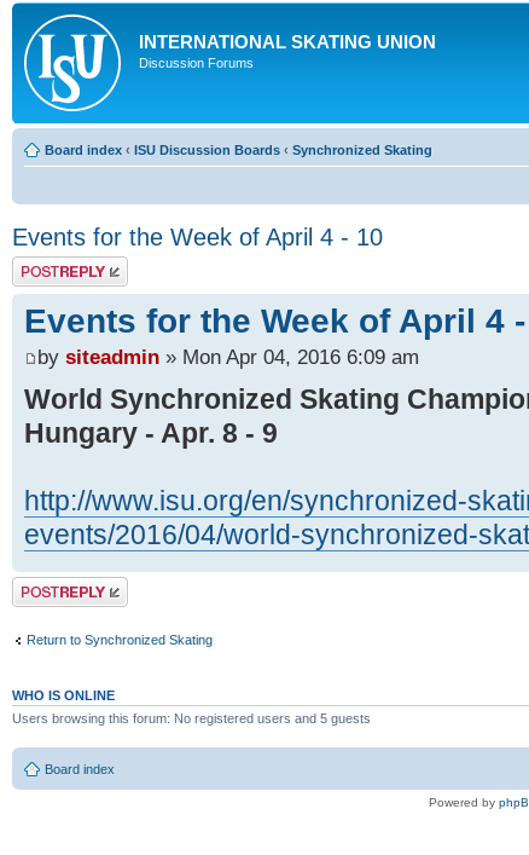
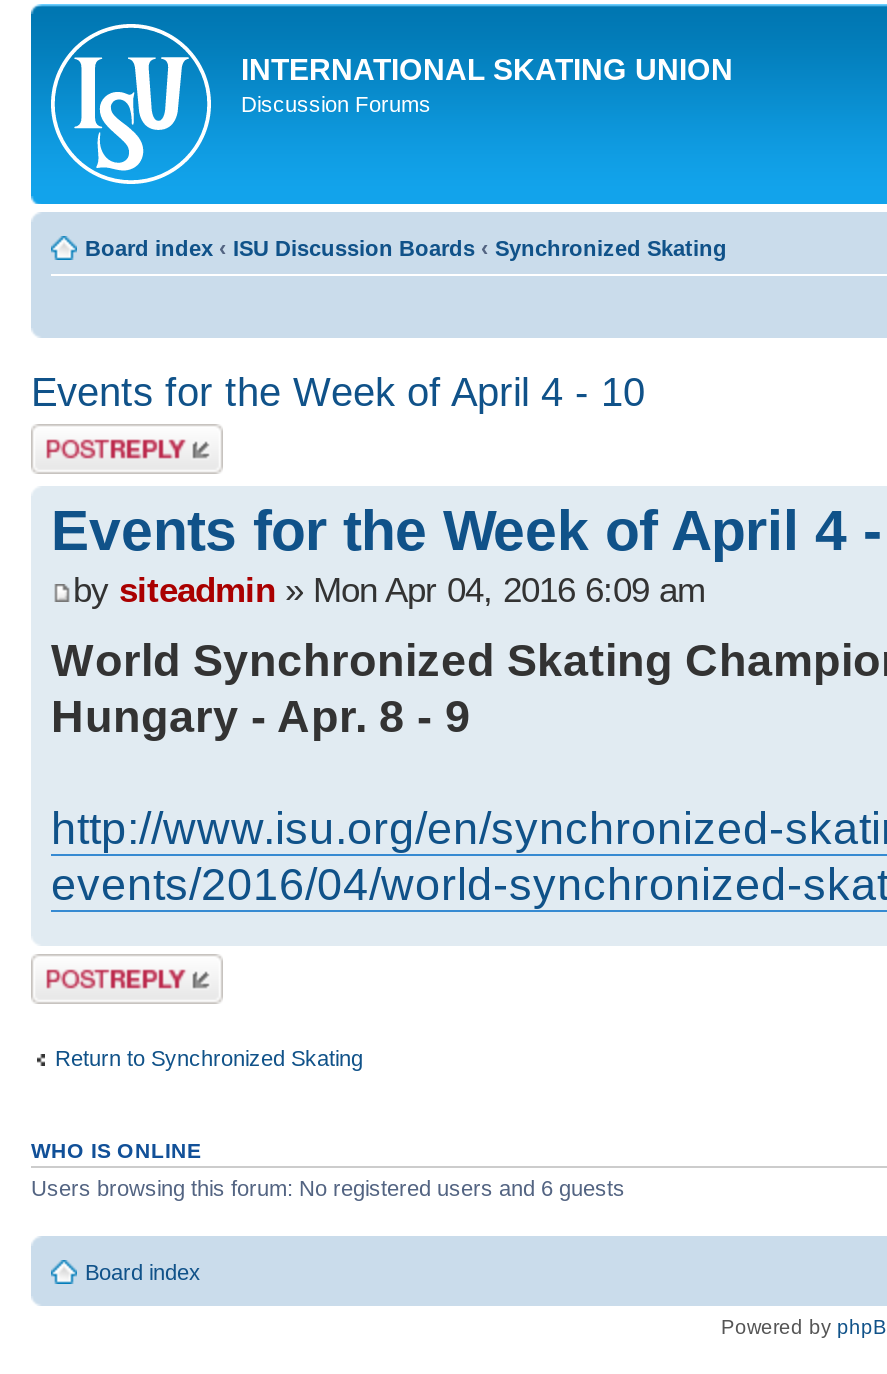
[12,711,371,726] Users browsing this forum: No registered users and 5 guests -> [31,1176,625,1200] Users browsing this forum: No registered users and 6 guests

